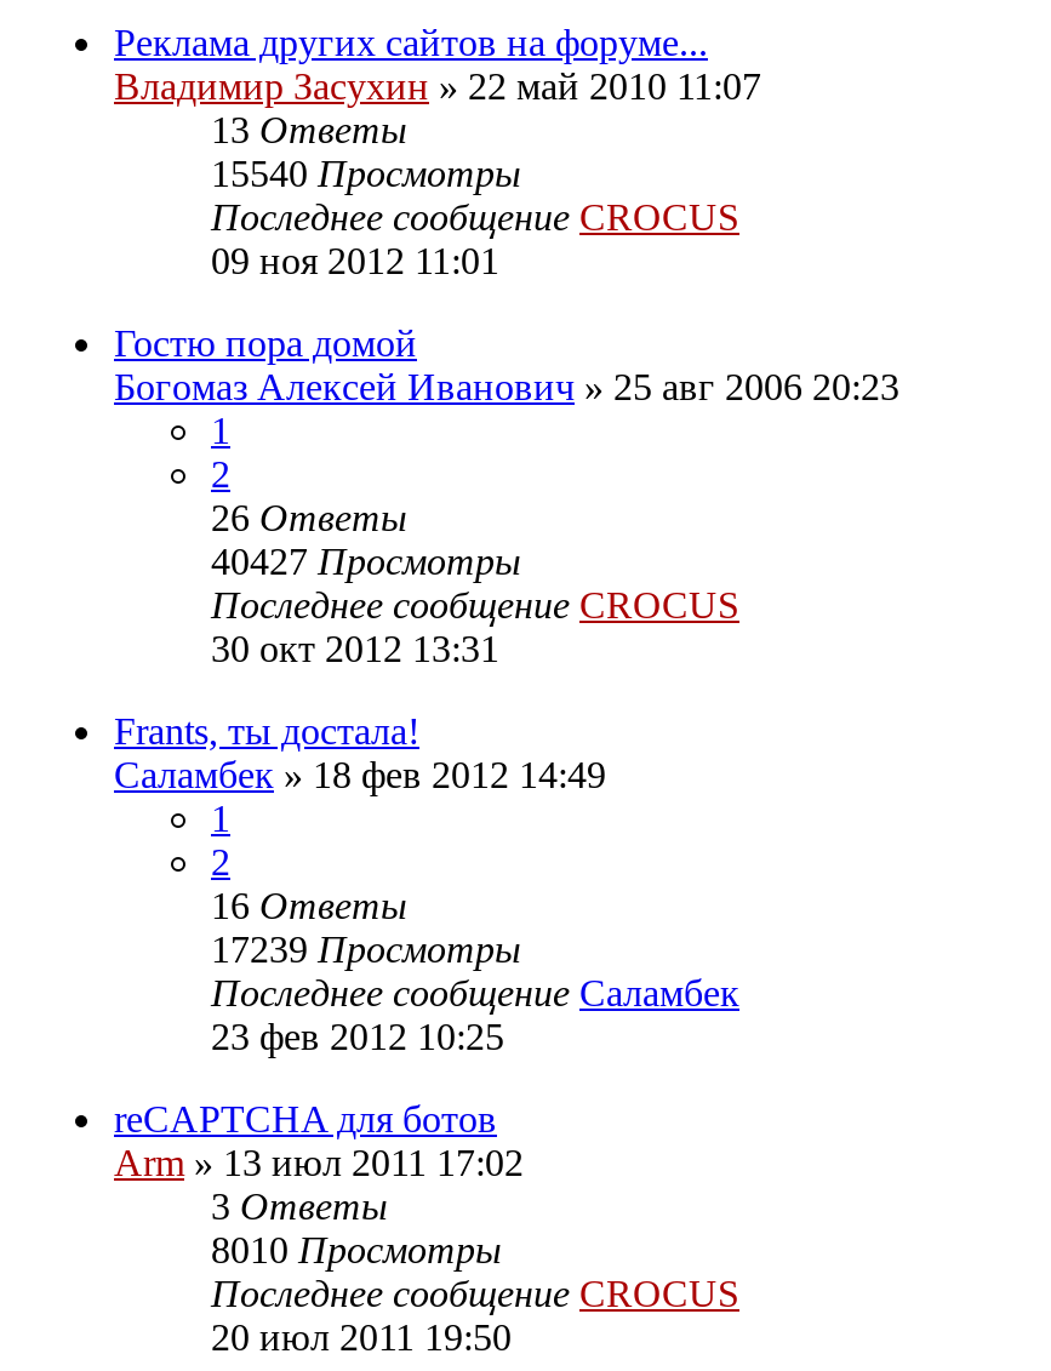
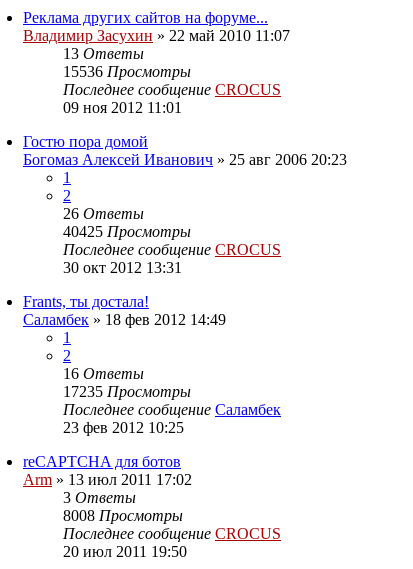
[211,152,521,194] 15540 Просмотры -> [63,63,191,80] 15536 Просмотры
[211,540,521,582] 40427 Просмотры -> [63,223,191,240] 40425 Просмотры
[211,928,521,970] 17239 Просмотры -> [63,383,191,400] 17235 Просмотры
[211,1229,502,1270] 8010 Просмотры -> [63,507,183,524] 8008 Просмотры

